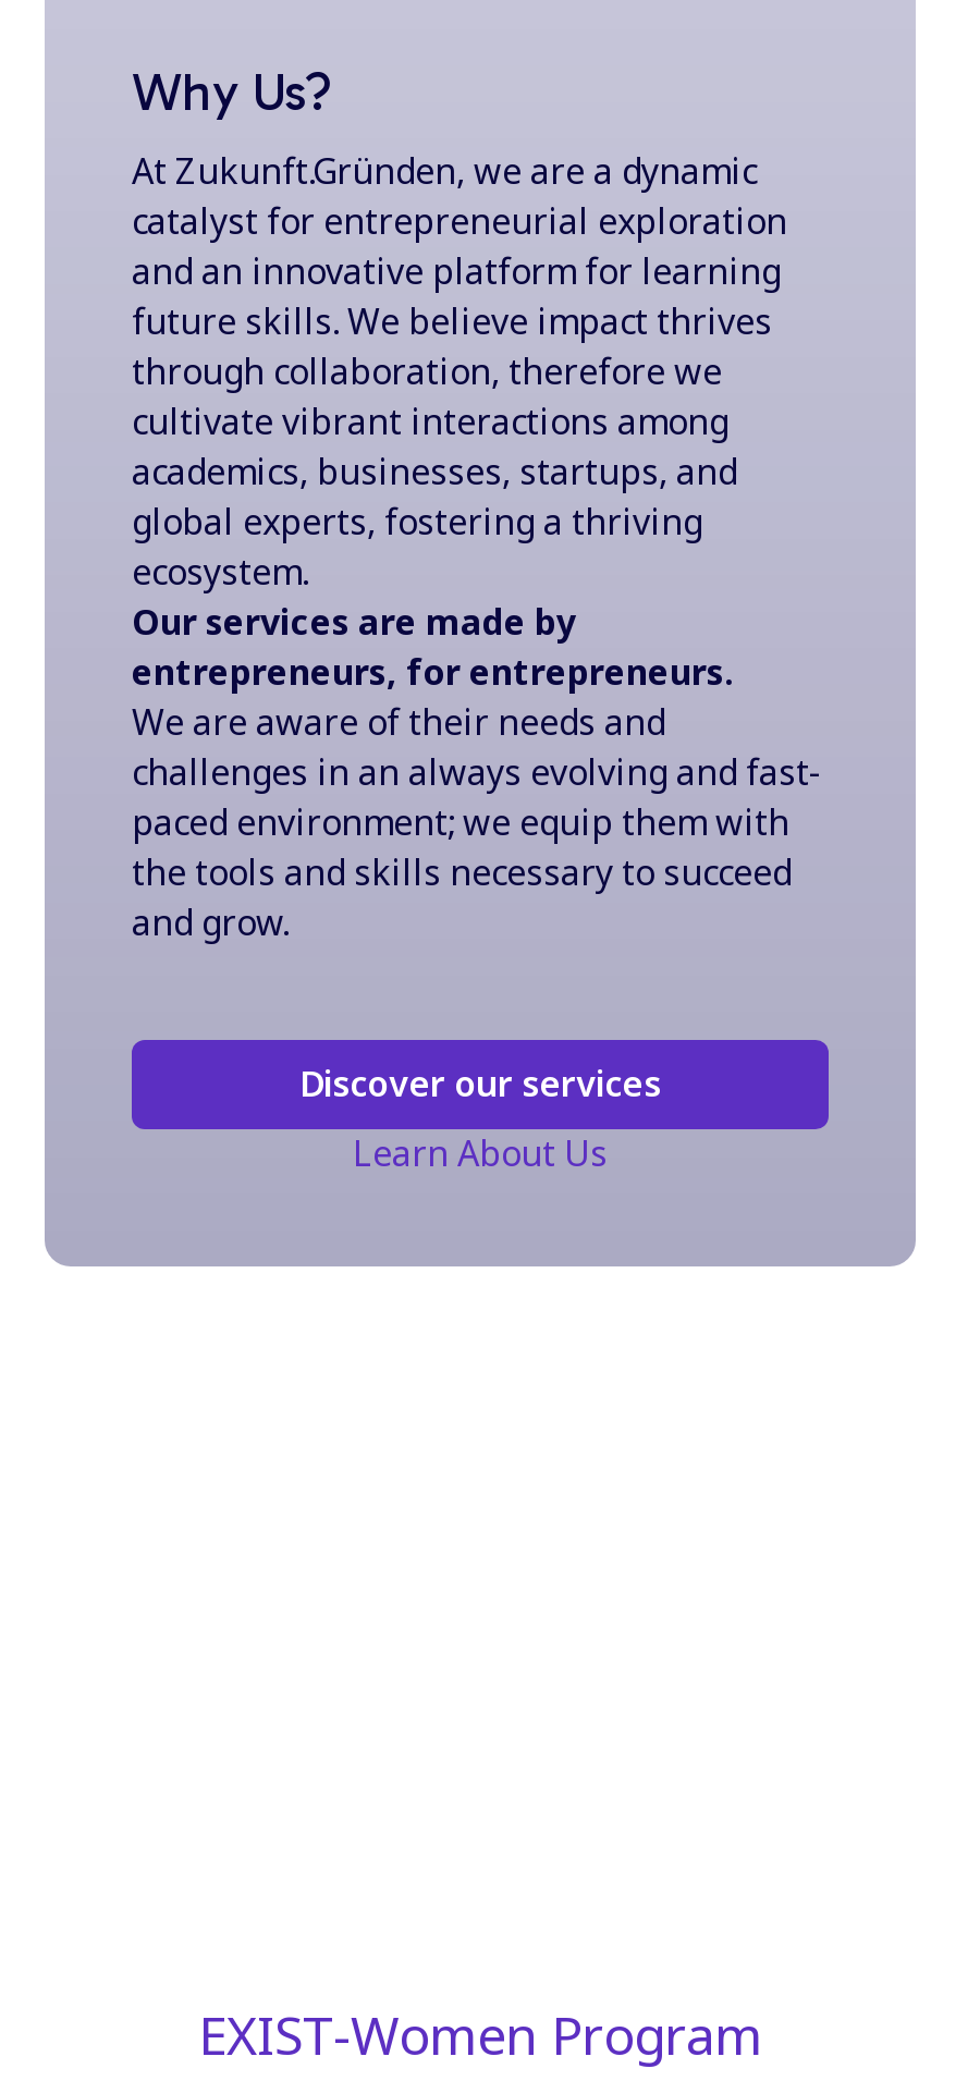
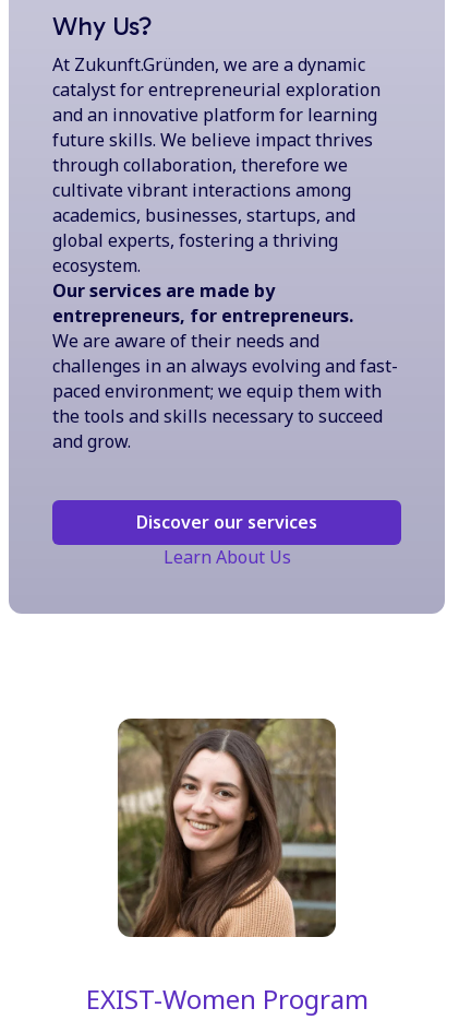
none -> [117,717,337,938] [image]

